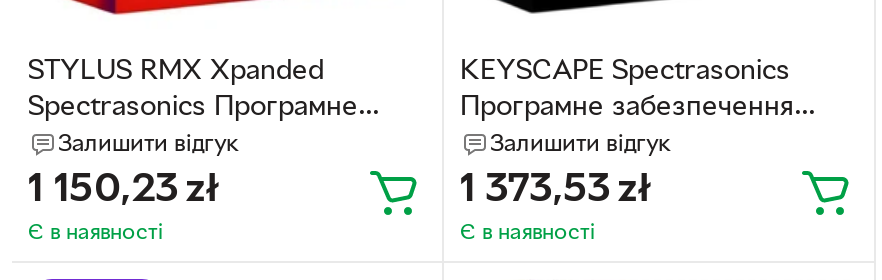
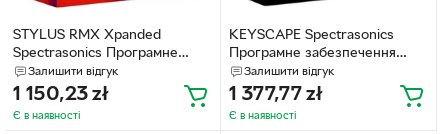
[460,171,650,209] 1 373,53 zł -> [229,85,322,104] 1 377,77 zł

